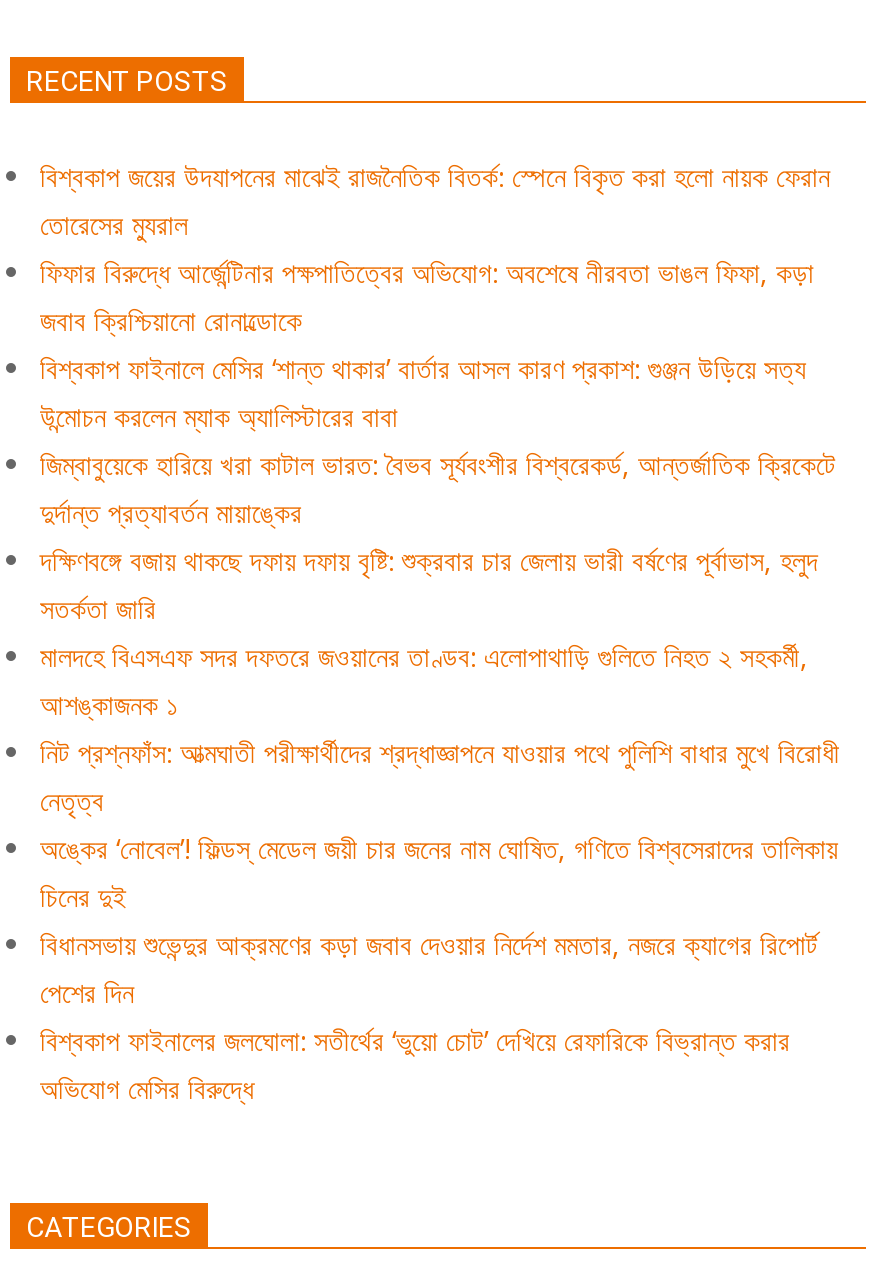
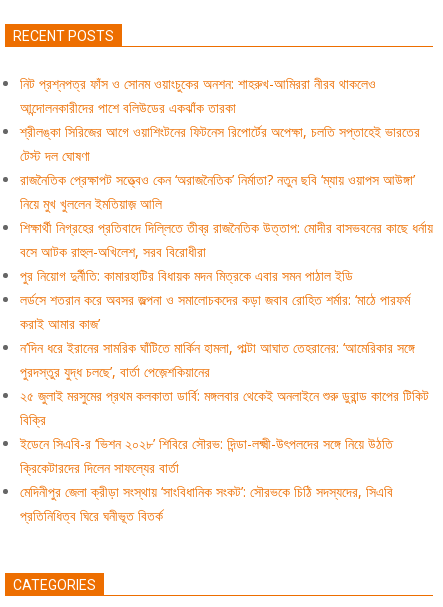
[40,157,840,1107] বিশ্বকাপ জয়ের উদযাপনের মাঝেই রাজনৈতিক বিতর্ক: স্পেনে বিকৃত করা হলো নায়ক ফেরান | তোরেসের ম্যুরাল | ফিফার বিরুদ্ধে আর্জেন্টিনার পক্ষপাতিত্বের অভিযোগ: অবশেষে নীরবতা ভাঙল ফিফা, কড়া | জবাব ক্রিশ্চিয়ানো রোনাল্ডোকে | বিশ্বকাপ ফাইনালে মেসির ‘শান্ত থাকার’ বার্তার আসল কারণ প্রকাশ: গুঞ্জন উড়িয়ে সত্য | উন্মোচন করলেন ম্যাক অ্যালিস্টারের বাবা | জিম্বাবুয়েকে হারিয়ে খরা কাটাল ভারত: বৈভব সূর্যবংশীর বিশ্বরেকর্ড, আন্তর্জাতিক ক্রিকেটে | দুর্দান্ত প্রত্যাবর্তন মায়াঙ্কের | দক্ষিণবঙ্গে বজায় থাকছে দফায় দফায় বৃষ্টি: শুক্রবার চার জেলায় ভারী বর্ষণের পূর্বাভাস, হলুদ | সতর্কতা জারি | মালদহে বিএসএফ সদর দফতরে জওয়ানের তাণ্ডব: এলোপাথাড়ি গুলিতে নিহত ২ সহকর্মী, | আশঙ্কাজনক ১ | নিট প্রশ্নফাঁস: আত্মঘাতী পরীক্ষার্থীদের শ্রদ্ধাজ্ঞাপনে যাওয়ার পথে পুলিশি বাধার মুখে বিরোধী | নেতৃত্ব | অঙ্কের ‘নোবেল’! ফিল্ডস্‌ মেডেল জয়ী চার জনের নাম ঘোষিত, গণিতে বিশ্বসেরাদের তালিকায় | চিনের দুই | বিধানসভায় শুভেন্দুর আক্রমণের কড়া জবাব দেওয়ার নির্দেশ মমতার, নজরে ক্যাগের রিপোর্ট | পেশের দিন | বিশ্বকাপ ফাইনালের জলঘোলা: সতীর্থের ‘ভুয়ো চোট’ দেখিয়ে রেফারিকে বিভ্রান্ত করার | অভিযোগ মেসির বিরুদ্ধে -> [20,74,433,525] নিট প্রশ্নপত্র ফাঁস ও সোনম ওয়াংচুকের অনশন: শাহরুখ-আমিররা নীরব থাকলেও | আন্দোলনকারীদের পাশে বলিউডের একঝাঁক তারকা | শ্রীলঙ্কা সিরিজের আগে ওয়াশিংটনের ফিটনেস রিপোর্টের অপেক্ষা, চলতি সপ্তাহেই ভারতের | টেস্ট দল ঘোষণা | রাজনৈতিক প্রেক্ষাপট সত্ত্বেও কেন ‘অরাজনৈতিক’ নির্মাতা? নতুন ছবি ‘ম্যায় ওয়াপস আউঙ্গা’ | নিয়ে মুখ খুললেন ইমতিয়াজ় আলি | শিক্ষার্থী নিগ্রহের প্রতিবাদে দিল্লিতে তীব্র রাজনৈতিক উত্তাপ: মোদীর বাসভবনের কাছে ধর্নায় | বসে আটক রাহুল-অখিলেশ, সরব বিরোধীরা | পুর নিয়োগ দুর্নীতি: কামারহাটির বিধায়ক মদন মিত্রকে এবার সমন পাঠাল ইডি | লর্ডসে শতরান করে অবসর জল্পনা ও সমালোচকদের কড়া জবাব রোহিত শর্মার: ‘মাঠে পারফর্ম | করাই আমার কাজ’ | ন’দিন ধরে ইরানের সামরিক ঘাঁটিতে মার্কিন হামলা, পাল্টা আঘাত তেহরানের: ‘আমেরিকার সঙ্গে | পুরদস্তুর যুদ্ধ চলছে’, বার্তা পেজ়েশকিয়ানের | ২৫ জুলাই মরসুমের প্রথম কলকাতা ডার্বি: মঙ্গলবার থেকেই অনলাইনে শুরু ডুরান্ড কাপের টিকিট | বিক্রি | ইডেনে সিএবি-র ‘ভিশন ২০২৮’ শিবিরে সৌরভ: দিন্ডা-লক্ষ্মী-উৎপলদের সঙ্গে নিয়ে উঠতি | ক্রিকেটারদের দিলেন সাফল্যের বার্তা | মেদিনীপুর জেলা ক্রীড়া সংস্থায় ‘সাংবিধানিক সংকট’: সৌরভকে চিঠি সদস্যদের, সিএবি | প্রতিনিধিত্ব ঘিরে ঘনীভূত বিতর্ক

